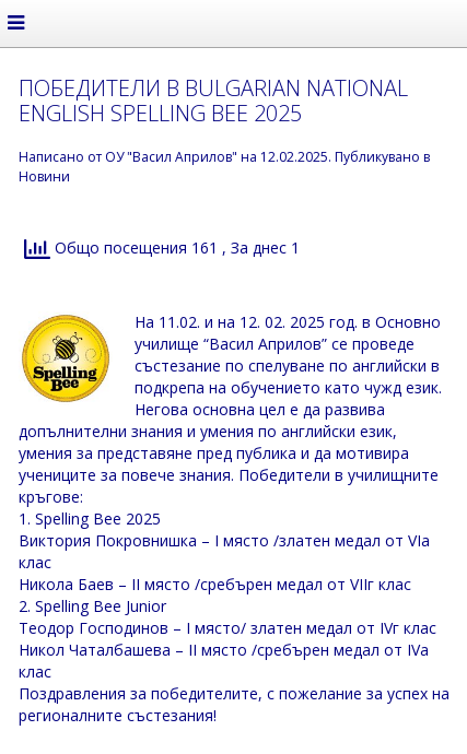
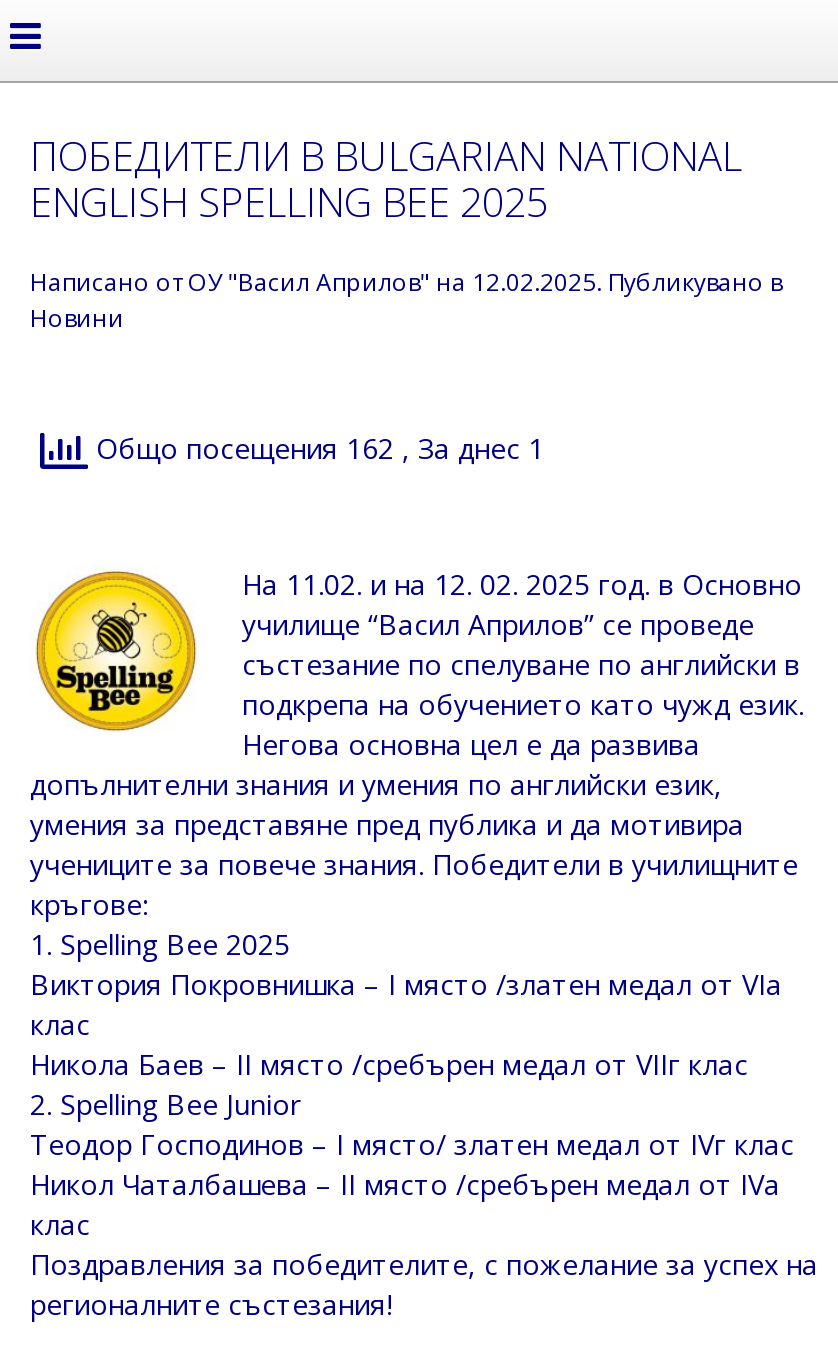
[50,237,300,258] Общо посещения 161, За днес 1 -> [88,429,544,467] Общо посещения 162, За днес 1

